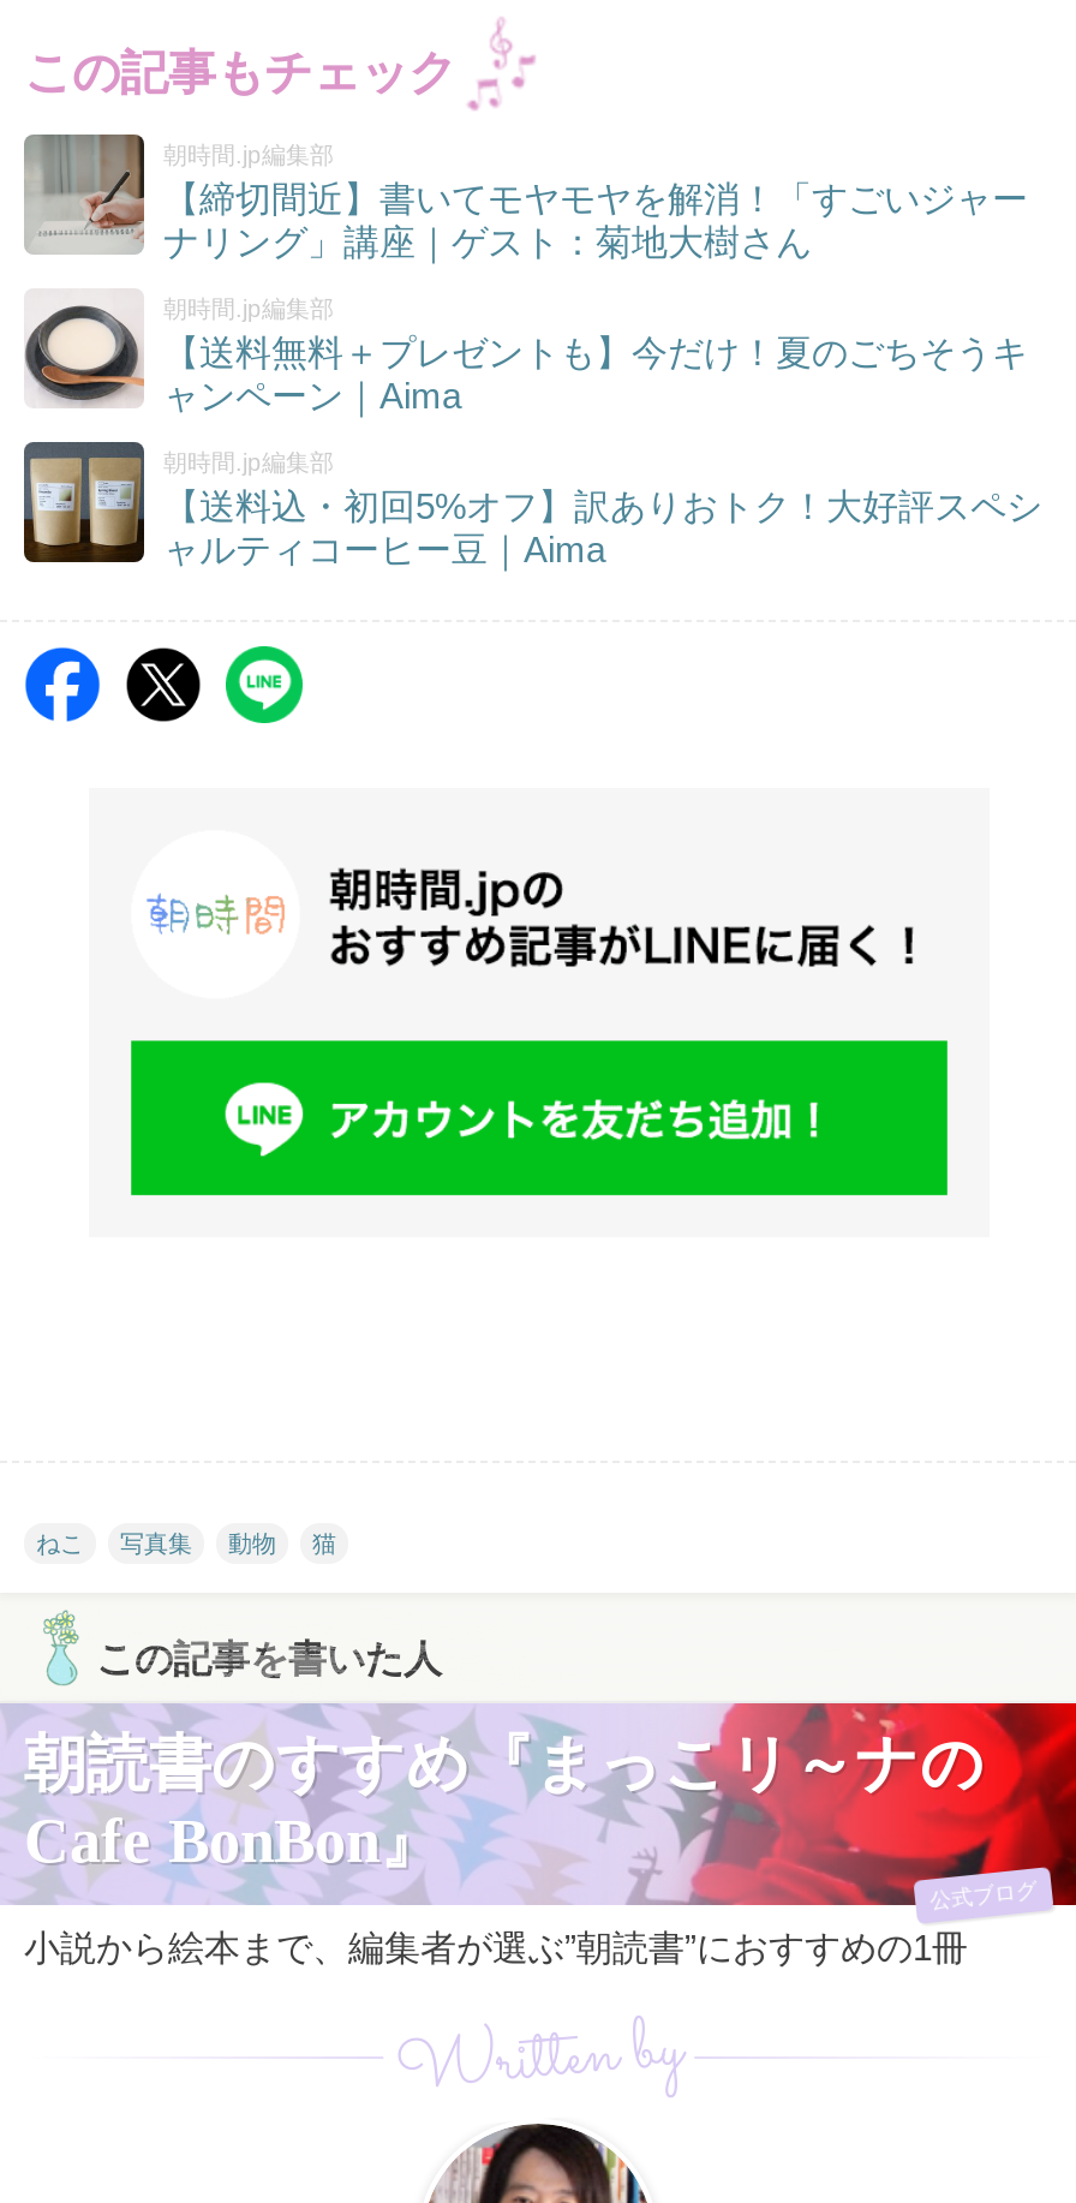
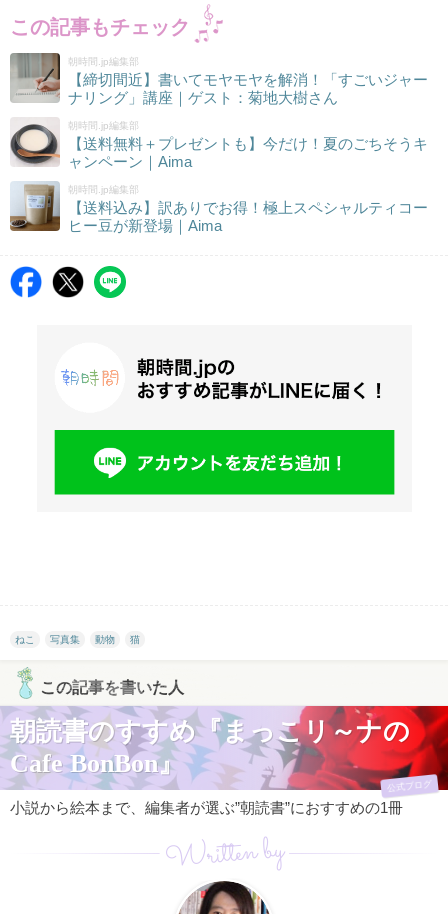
[22,440,1042,568] [image] | 【送料込・初回5%オフ】訳ありおトク！大好評スペシ | ャルティコーヒー豆｜Aima -> [9,181,428,233] [image] | 【送料込み】訳ありでお得！極上スペシャルティコー | ヒー豆が新登場｜Aima

